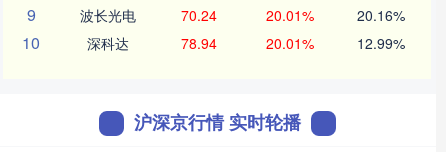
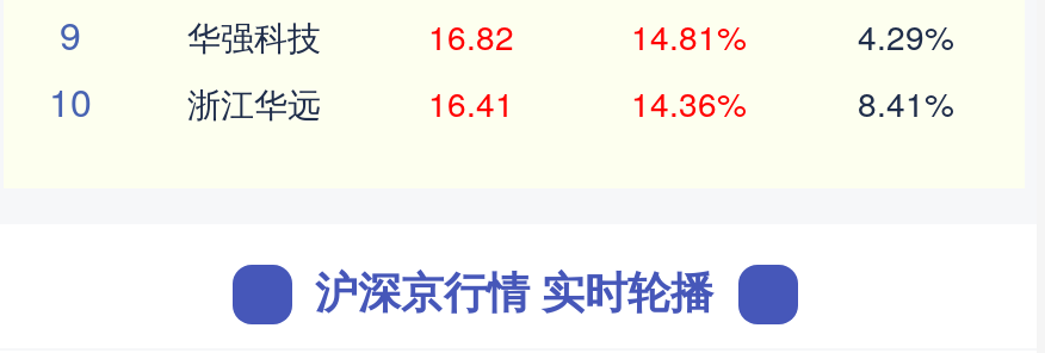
[80,5,405,25] 波长光电 | 70.24 | 20.01% | 20.16% -> [187,12,953,59] 华强科技 | 16.82 | 14.81% | 4.29%
[87,33,405,53] 深科达 | 78.94 | 20.01% | 12.99% -> [187,78,953,126] 浙江华远 | 16.41 | 14.36% | 8.41%

